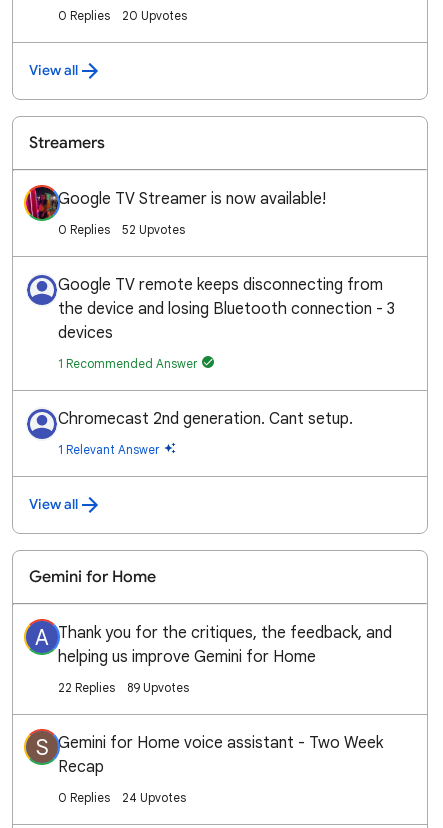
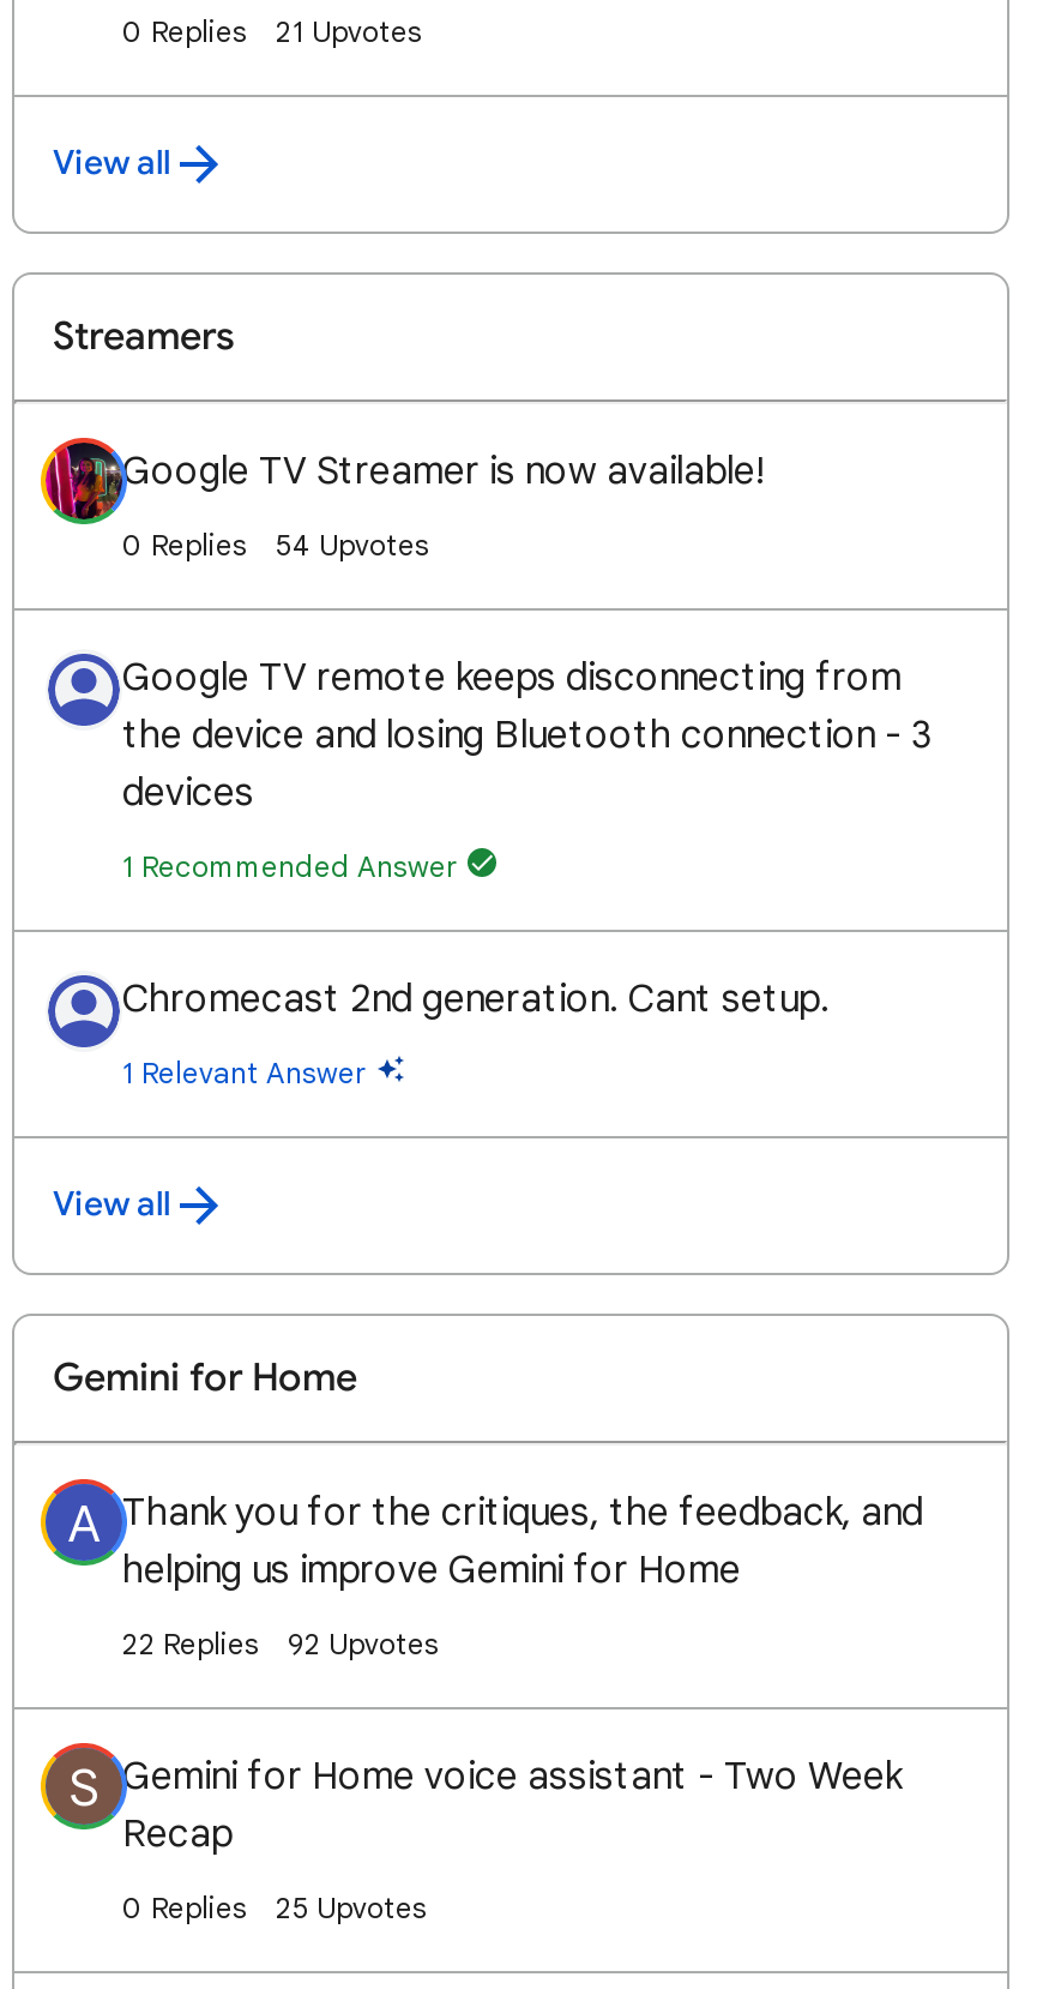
[122,8,187,23] 20 Upvotes -> [276,13,422,49] 21 Upvotes
[122,222,185,237] 52 Upvotes -> [276,527,429,563] 54 Upvotes
[58,680,189,695] 22 Replies 89 Upvotes -> [122,1626,439,1661] 22 Replies 92 Upvotes
[122,790,186,805] 24 Upvotes -> [276,1889,427,1925] 25 Upvotes

